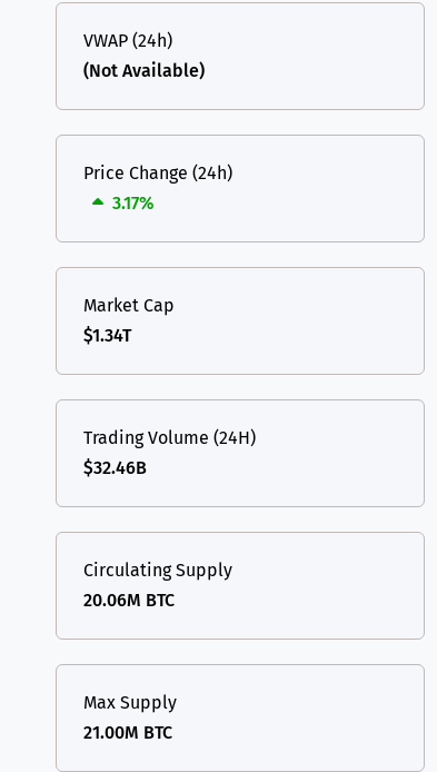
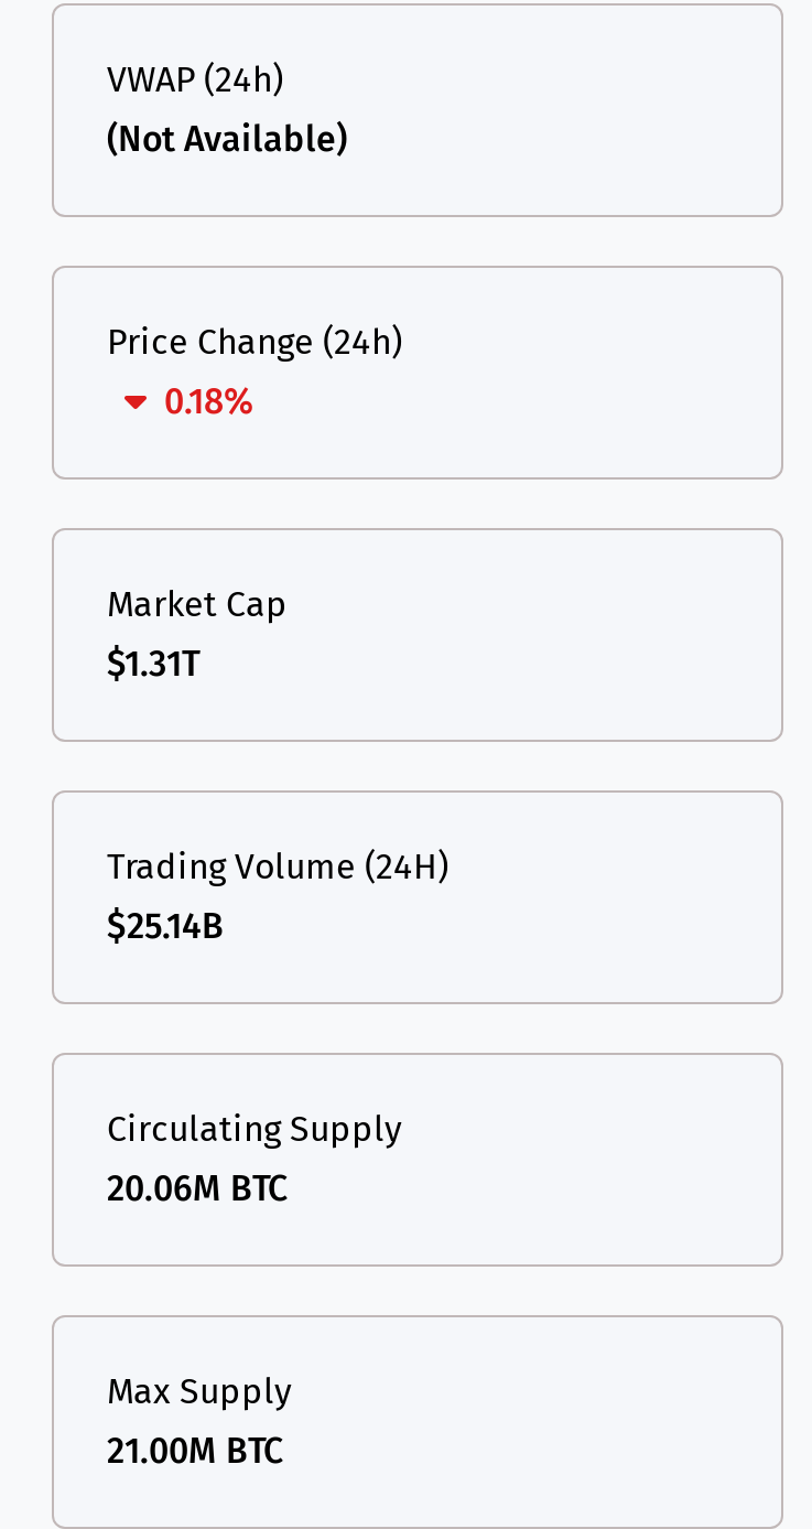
[112,192,155,214] 3.17% -> [164,380,255,422] 0.18%
[83,325,131,346] $1.34T -> [107,643,199,685] $1.31T
[83,457,147,478] $32.46B -> [107,905,224,947] $25.14B

